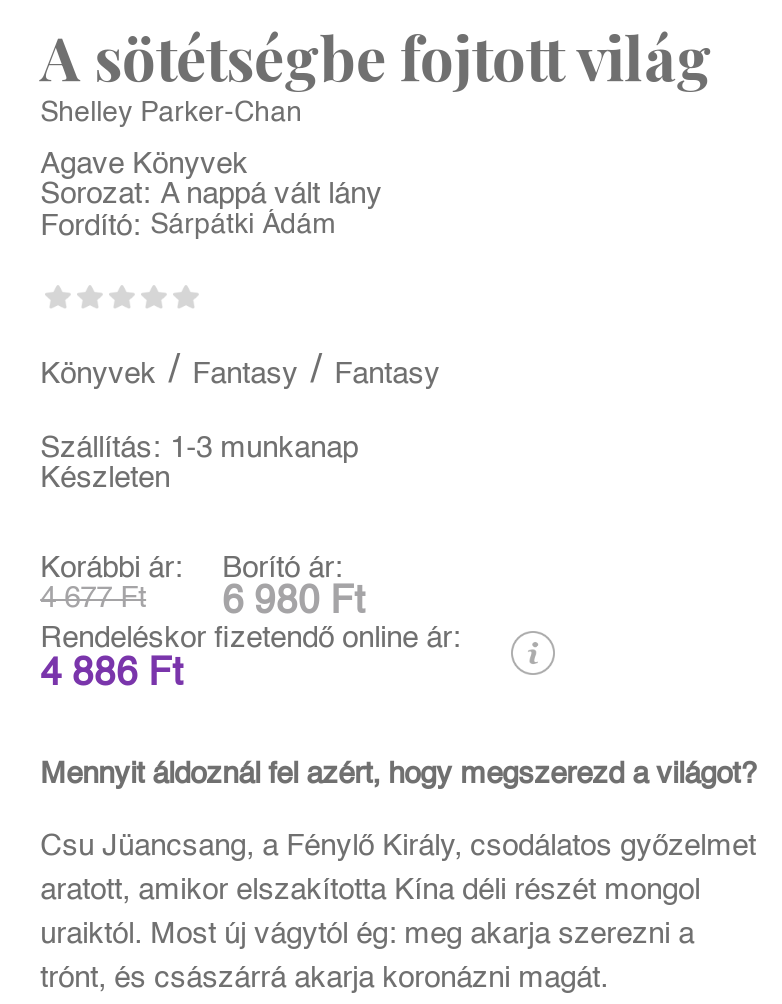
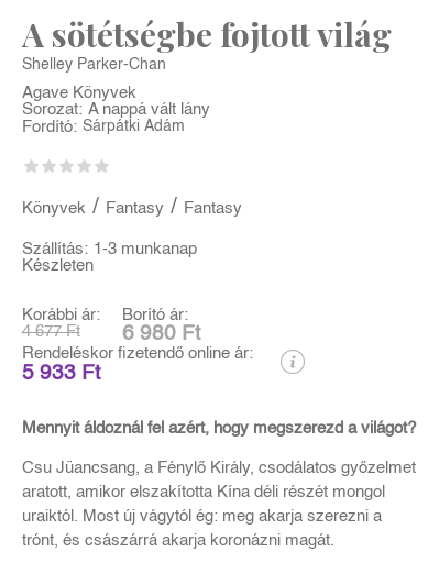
[40,655,182,693] 4 886 Ft -> [22,363,100,384] 5 933 Ft

